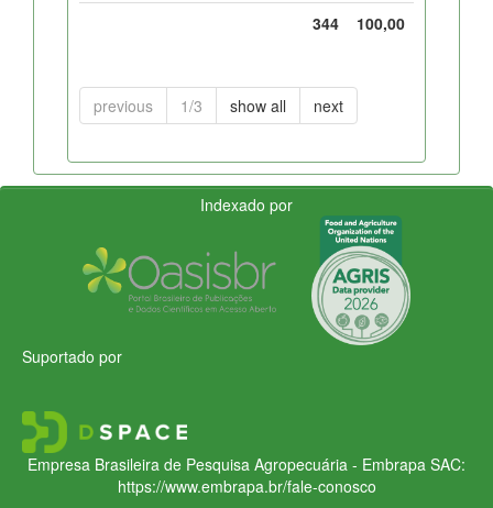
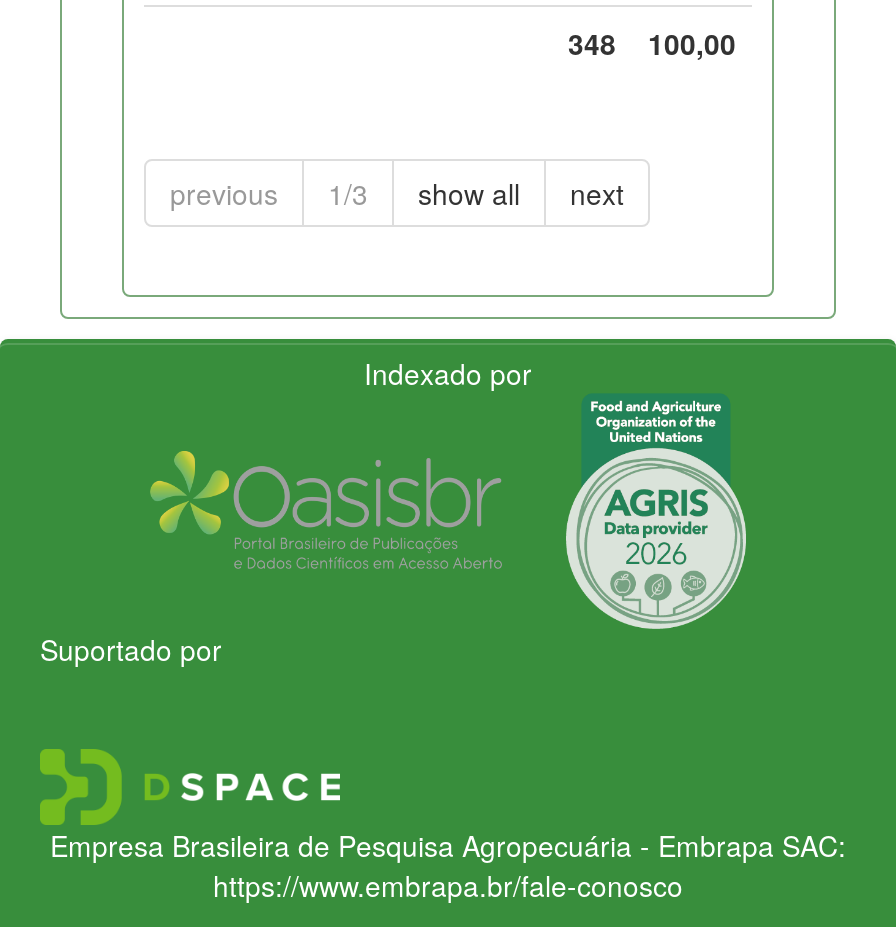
[313,12,405,34] 344 100,00 -> [568,22,736,62] 348 100,00

